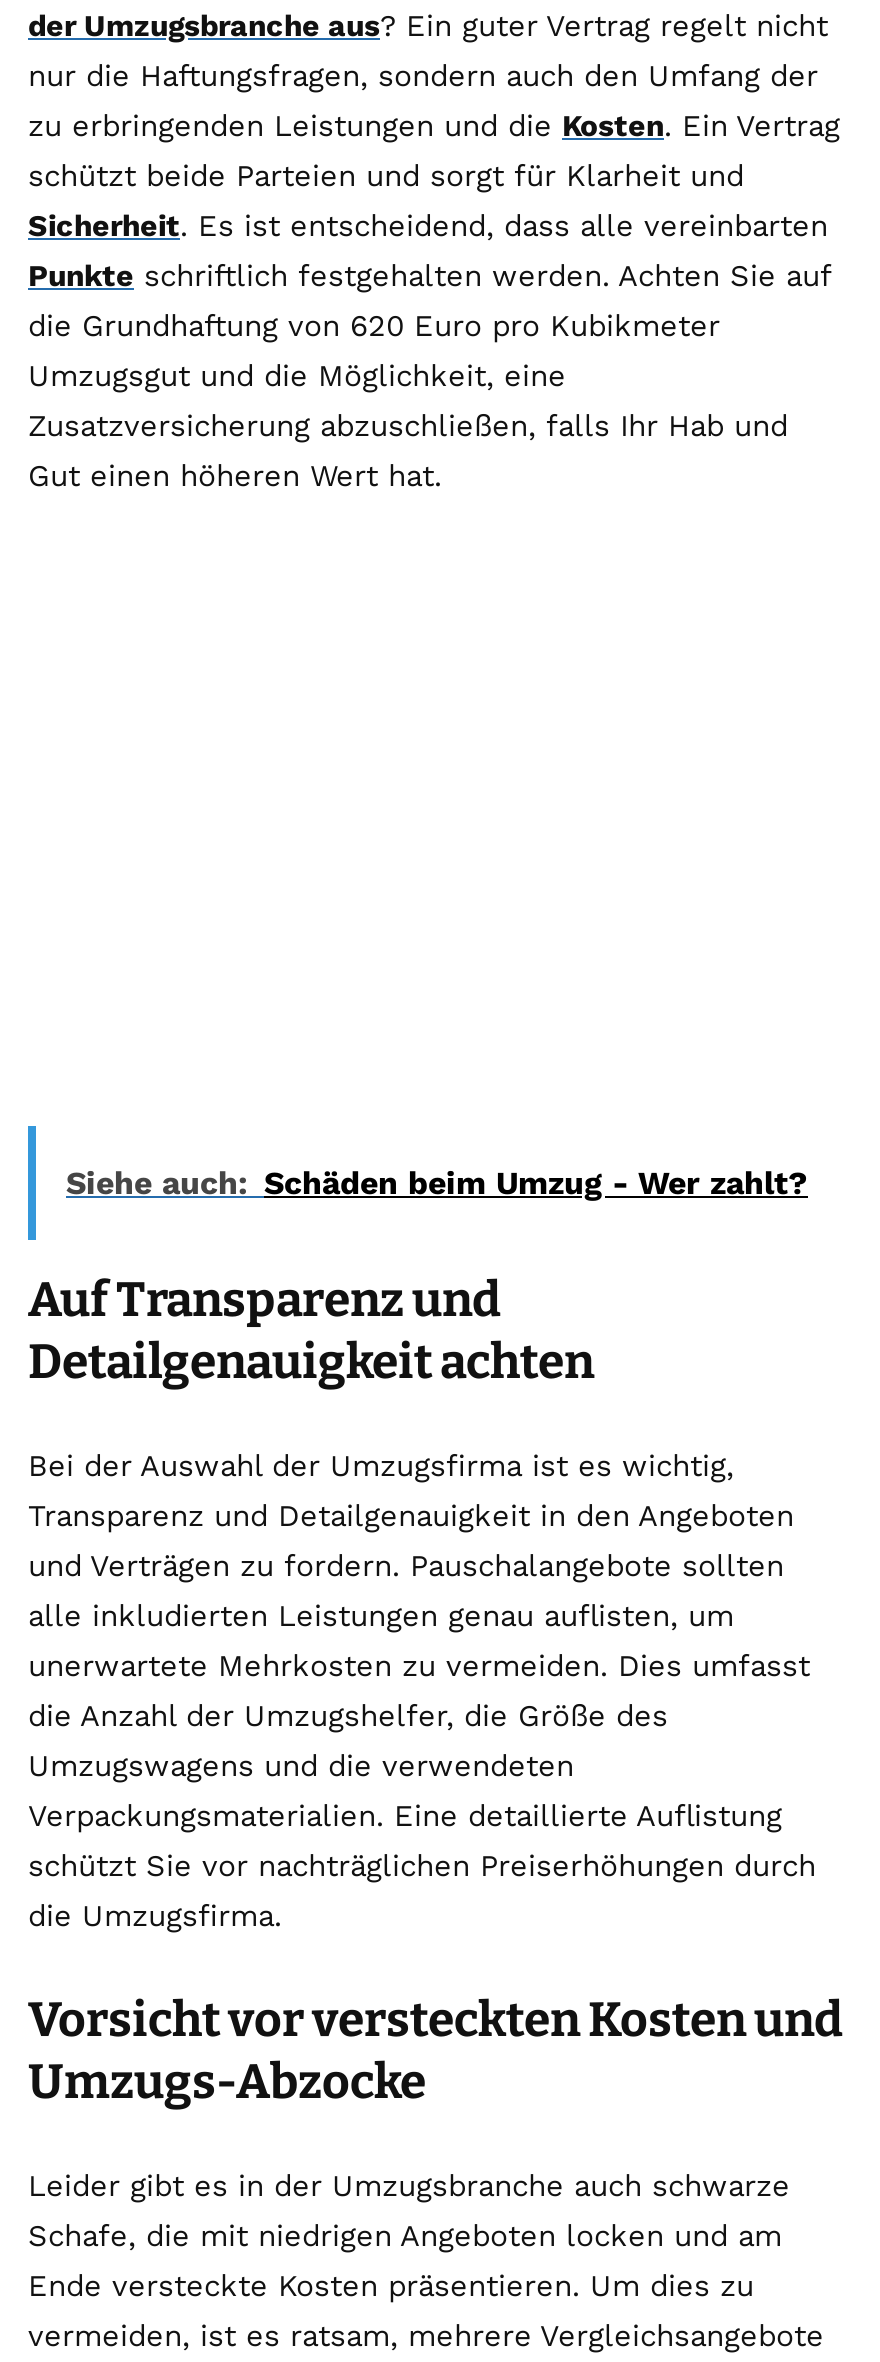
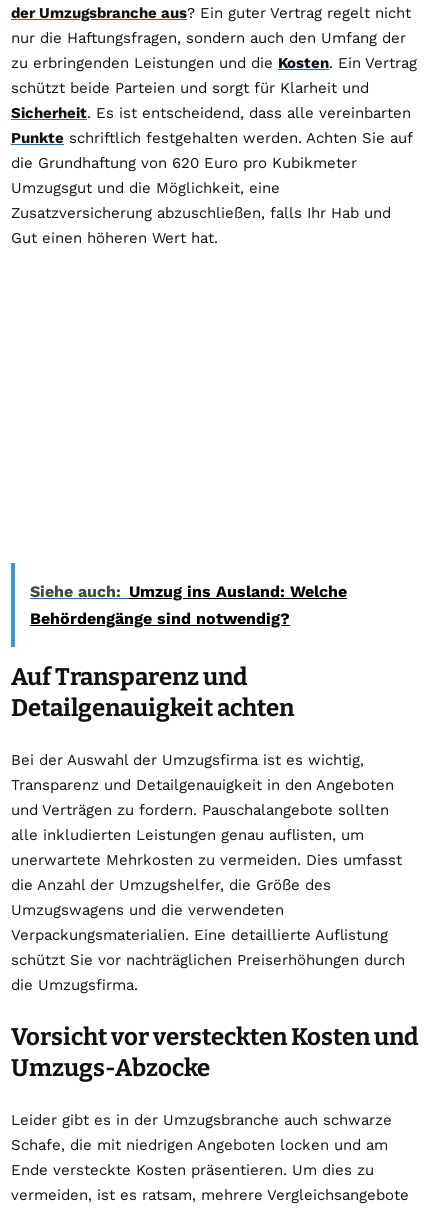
[66,1165,808,1203] Siehe auch: Schäden beim Umzug - Wer zahlt? -> [30,582,347,628] Siehe auch: Umzug ins Ausland: Welche | Behördengänge sind notwendig?

